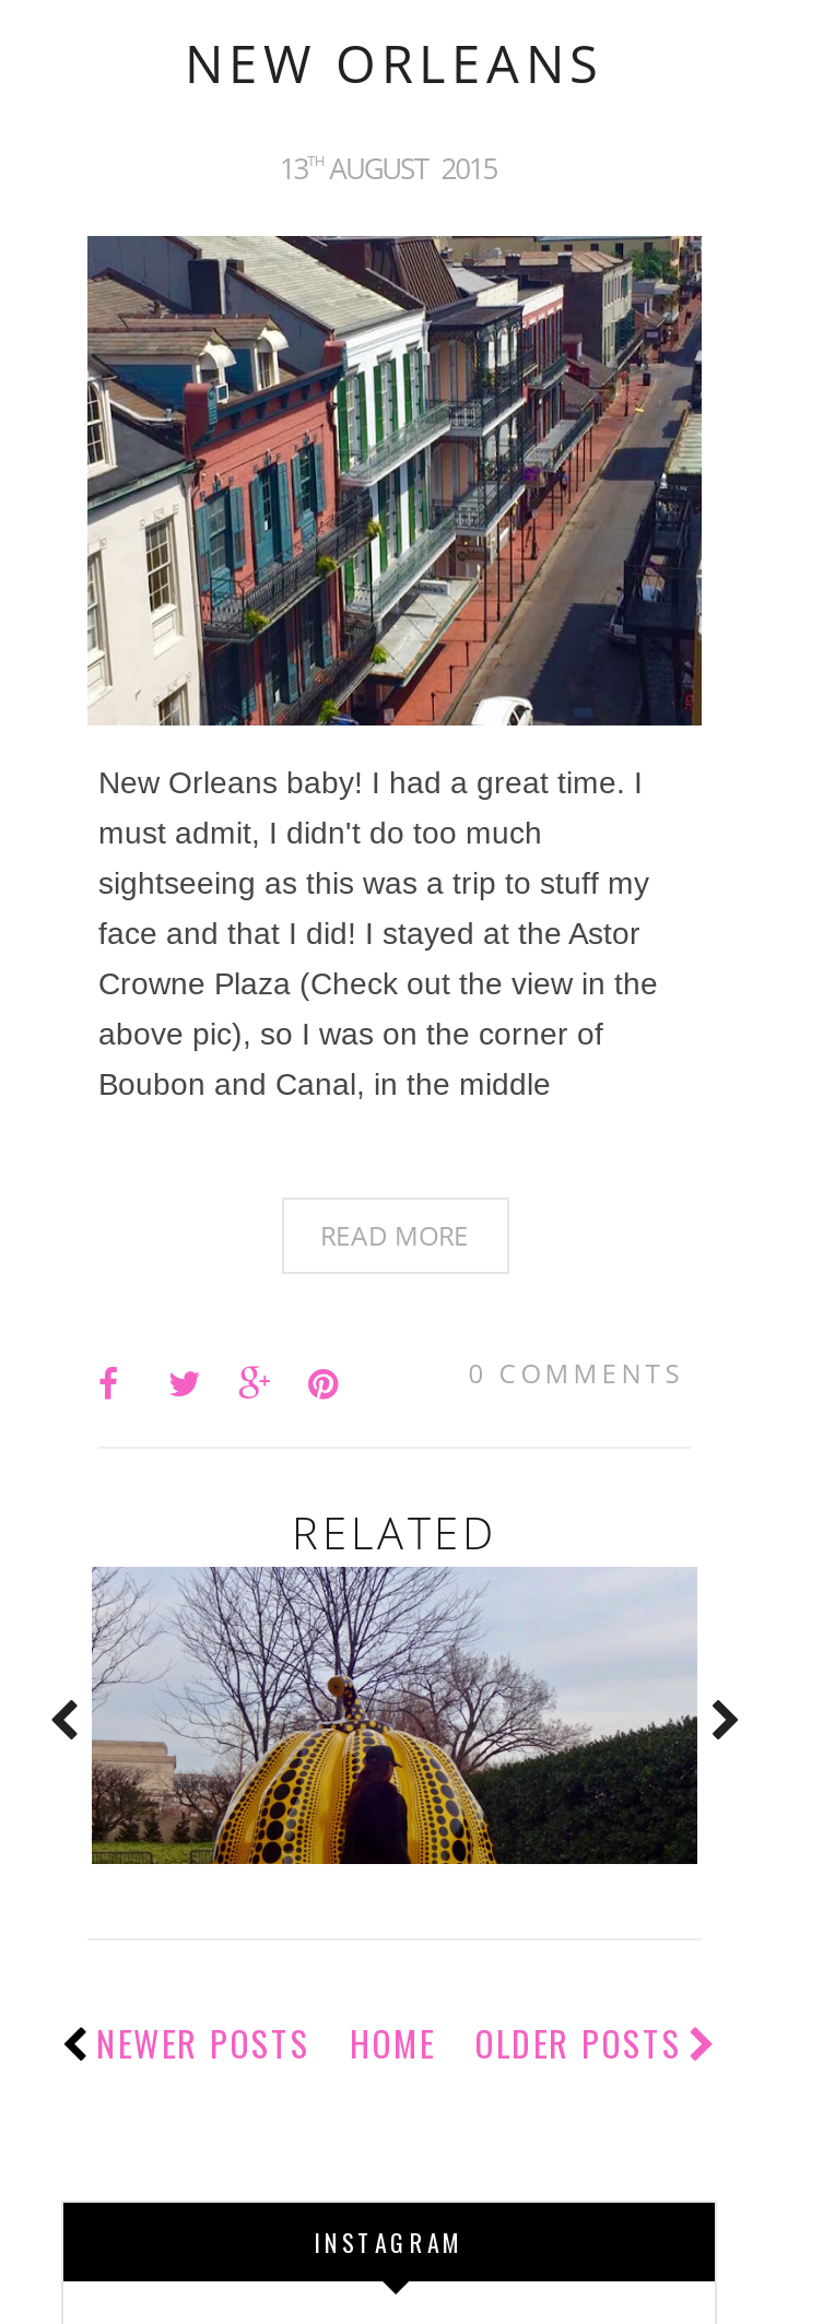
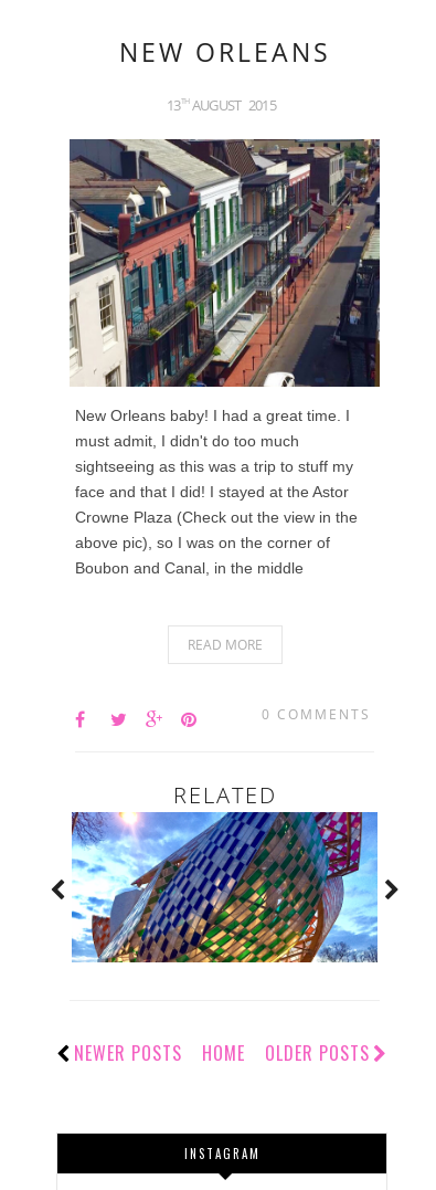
[90,1565,699,1866] [image] -> [71,811,379,963] [image]

